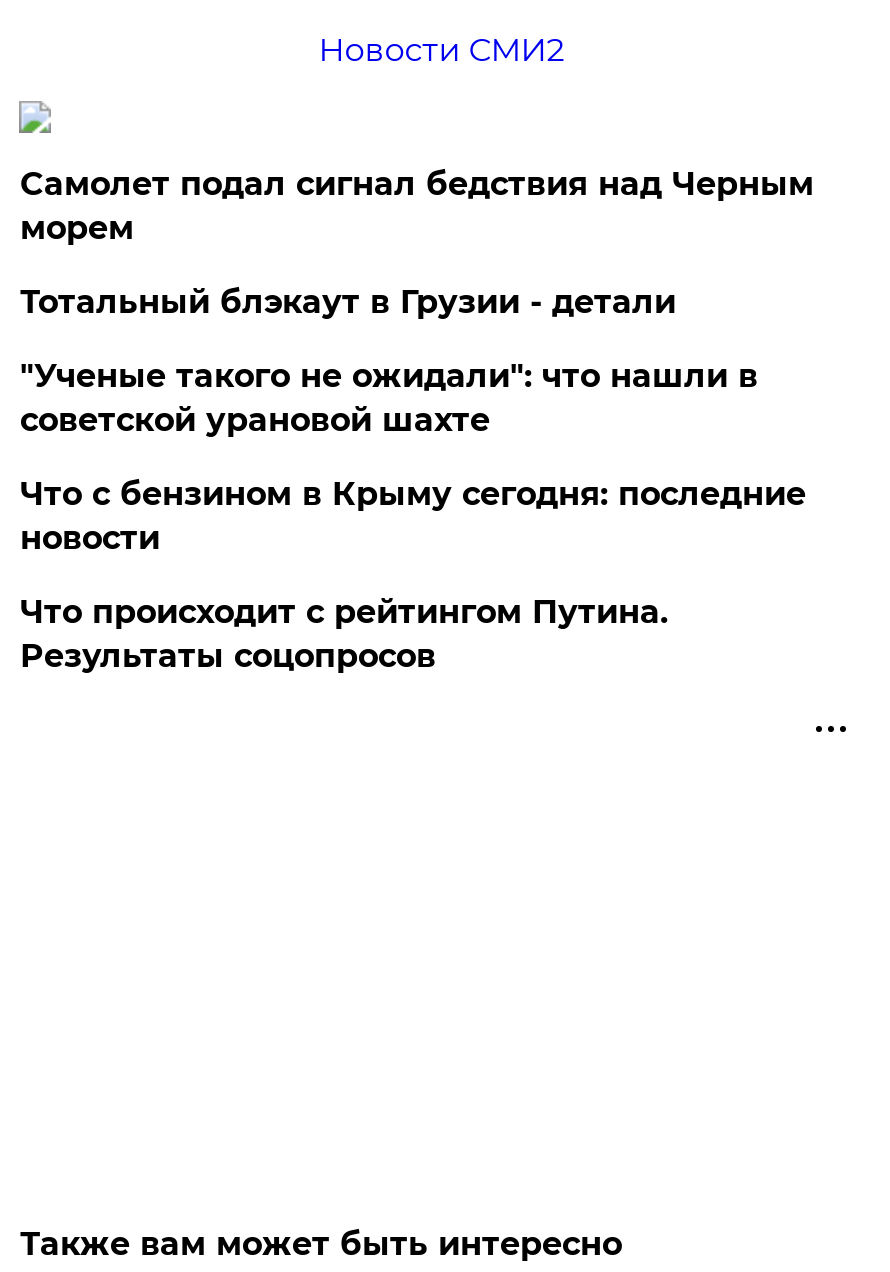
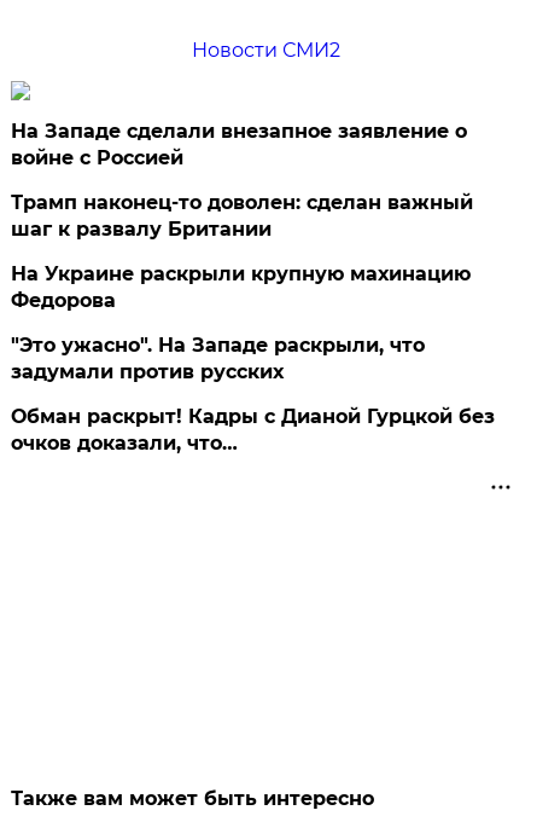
[20,165,814,247] Самолет подал сигнал бедствия над Черным | морем -> [11,120,467,169] На Западе сделали внезапное заявление о | войне с Россией
[20,283,676,321] Тотальный блэкаут в Грузии - детали -> [11,191,474,241] Трамп наконец-то доволен: сделан важный | шаг к развалу Британии
[20,357,758,439] "Ученые такого не ожидали": что нашли в | советской урановой шахте -> [11,262,471,312] На Украине раскрыли крупную махинацию | Федорова
[20,475,806,557] Что с бензином в Крыму сегодня: последние | новости -> [11,334,425,383] "Это ужасно". На Западе раскрыли, что | задумали против русских
[20,593,668,675] Что происходит с рейтингом Путина. | Результаты соцопросов -> [11,405,495,455] Обман раскрыт! Кадры с Дианой Гурцкой без | очков доказали, что…

